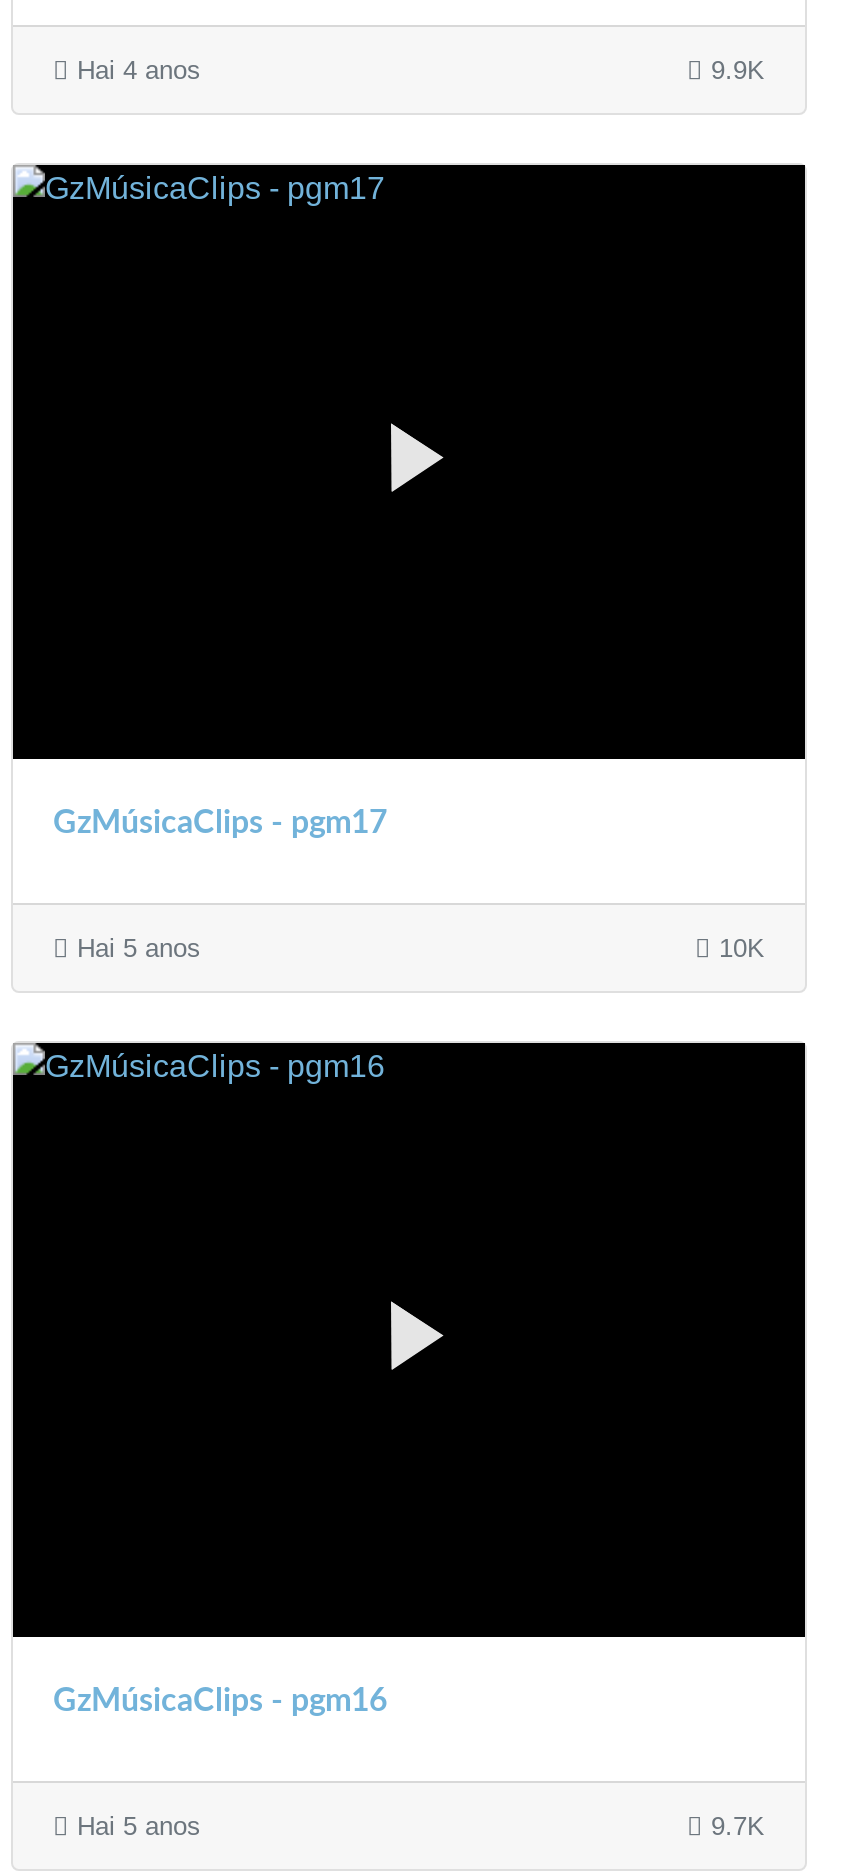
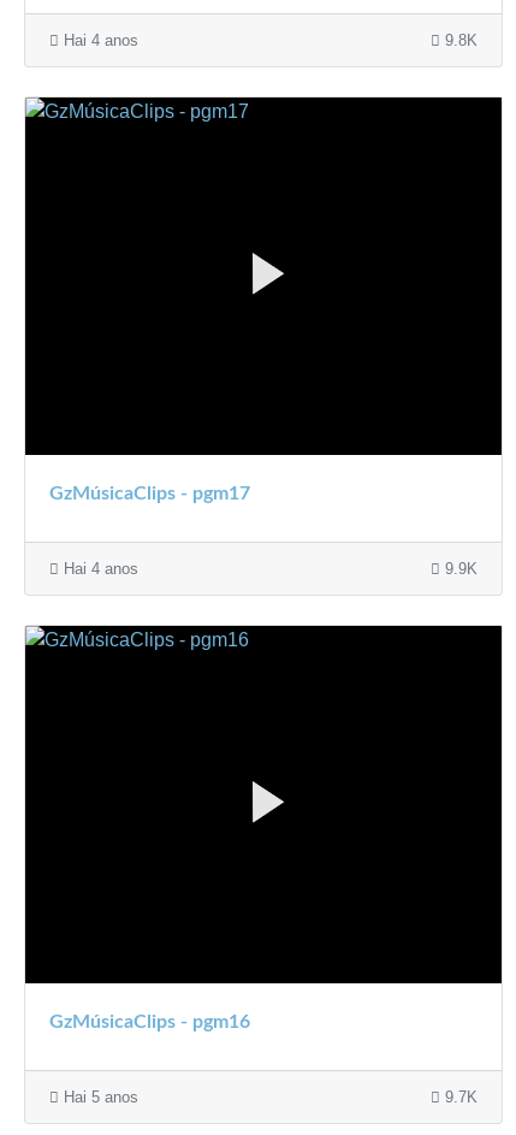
[703,55,765,85] 9.9K -> [440,31,478,49] 9.8K
[69,933,765,963] Hai 5 anos | 10K -> [59,559,478,577] Hai 4 anos | 9.9K

